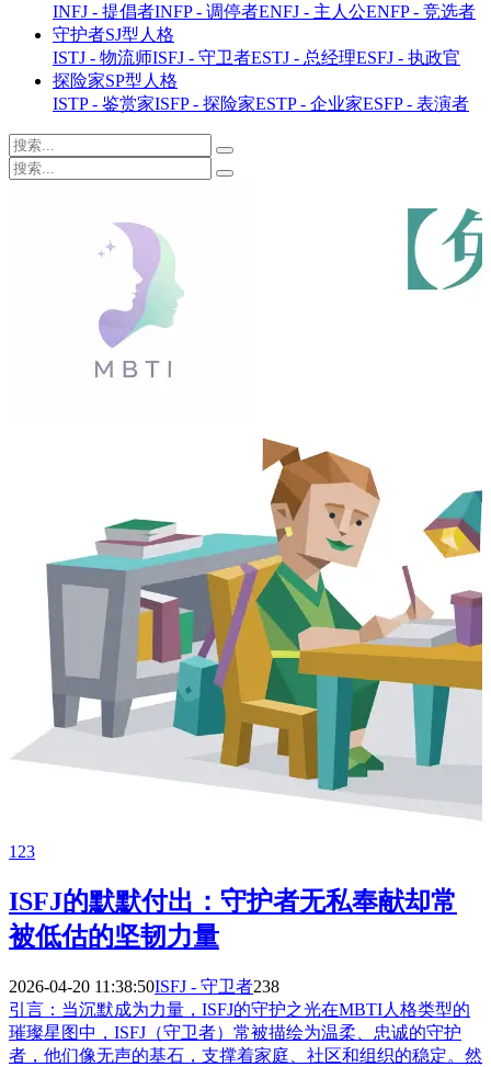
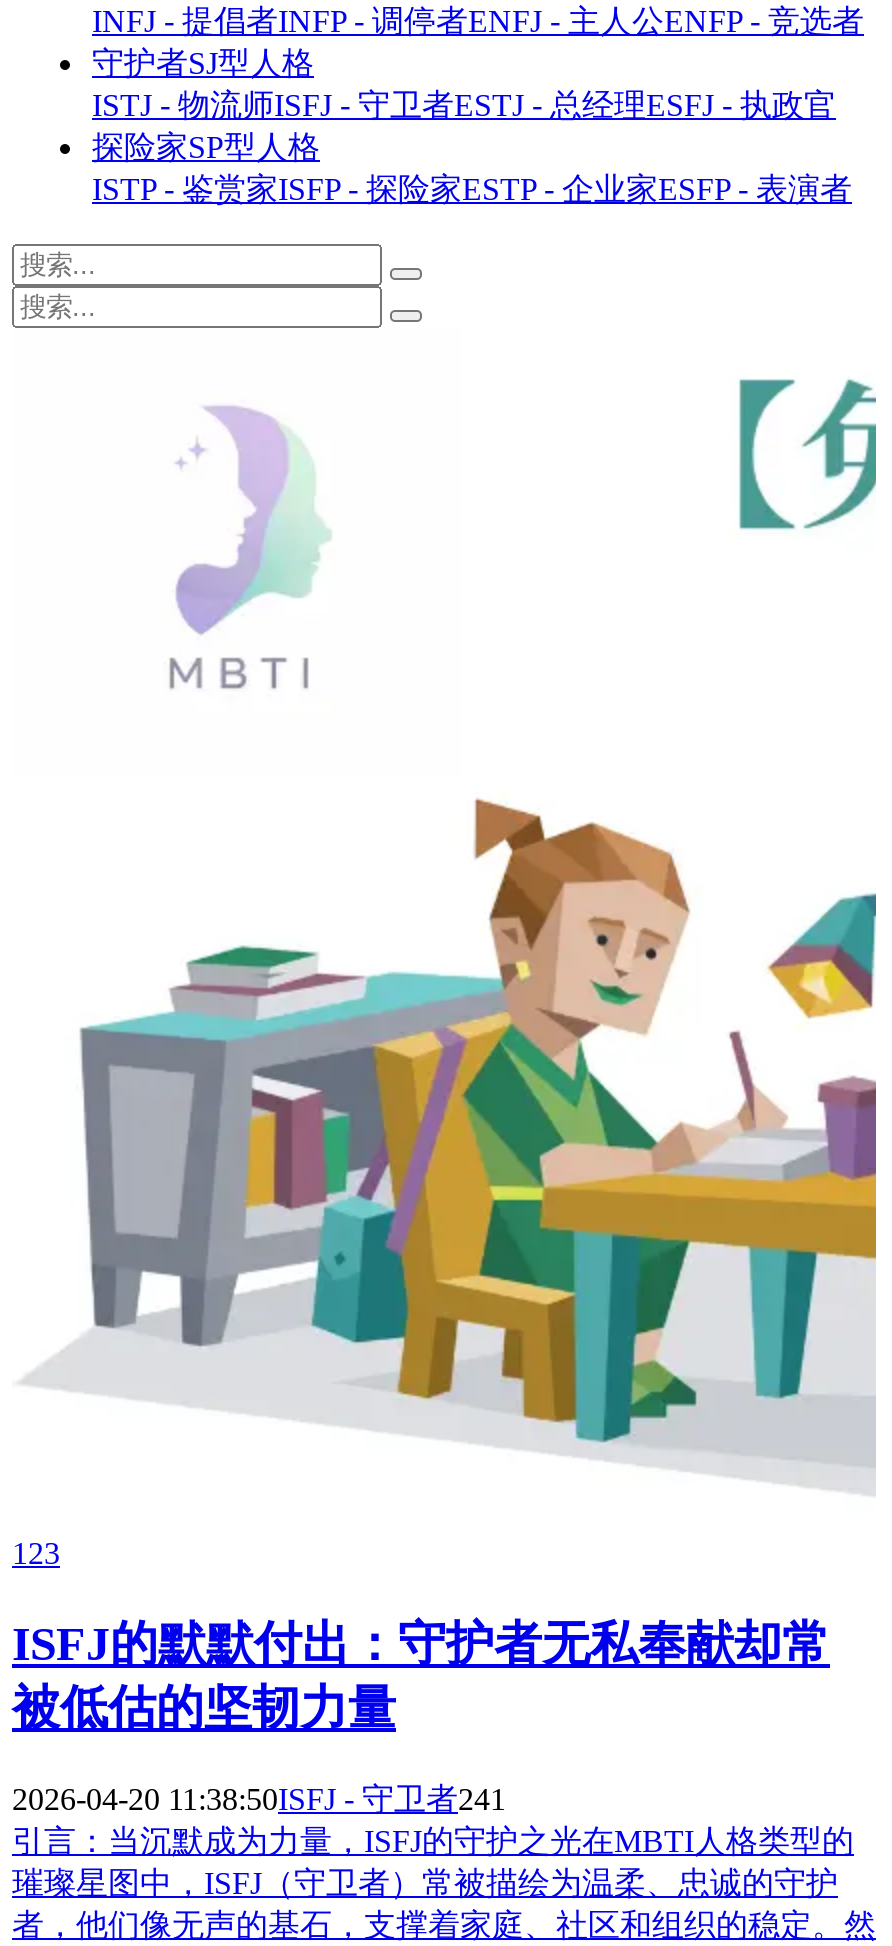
[9,977,279,996] 2026-04-20 11:38:50ISFJ - 守卫者238 -> [12,1782,506,1816] 2026-04-20 11:38:50ISFJ - 守卫者241

